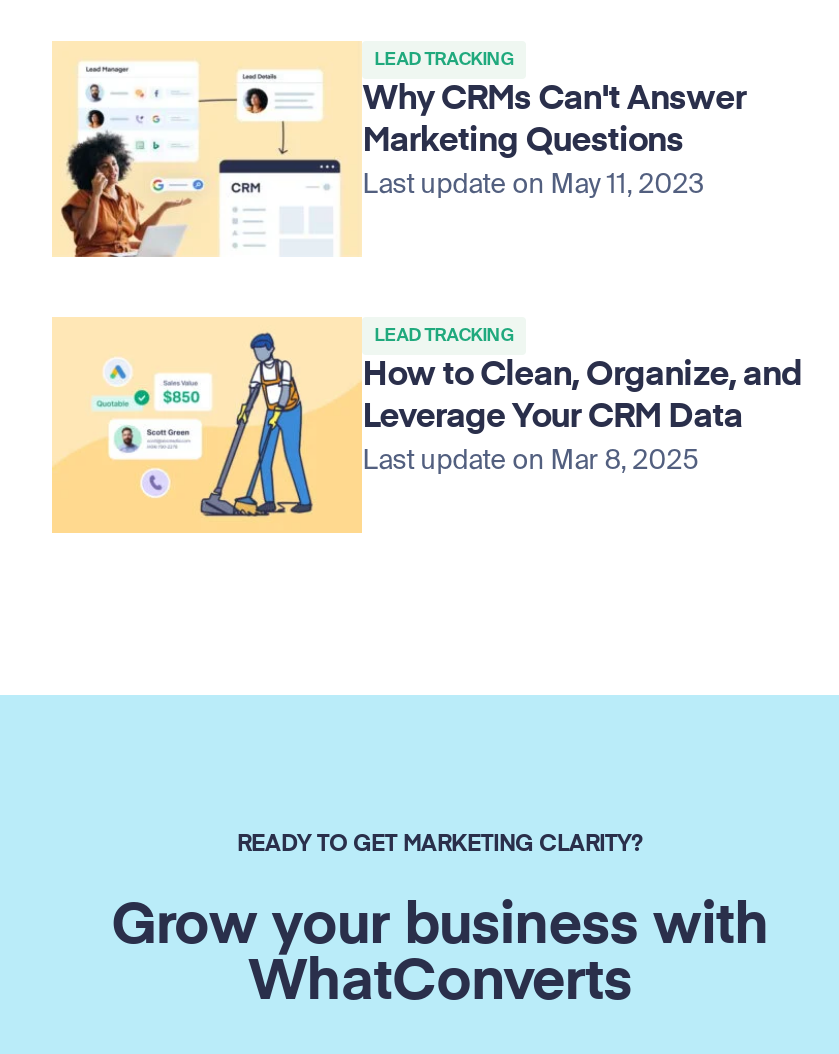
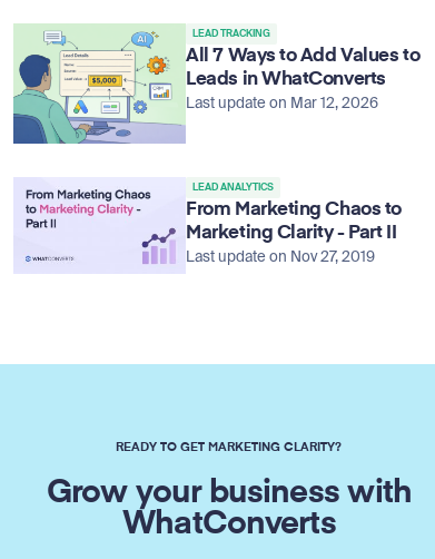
[52,41,746,259] [image] | Why CRMs Can't Answer | Marketing Questions | Last update on May 11, 2023 -> [12,23,420,145] [image] | All 7 Ways to Add Values to | Leads in WhatConverts | Last update on Mar 12, 2026
[50,317,802,535] [image] | LEAD TRACKING | How to Clean, Organize, and | Leverage Your CRM Data | Last update on Mar 8, 2025 -> [13,178,402,274] [image] | LEAD ANALYTICS | From Marketing Chaos to | Marketing Clarity - Part II | Last update on Nov 27, 2019

